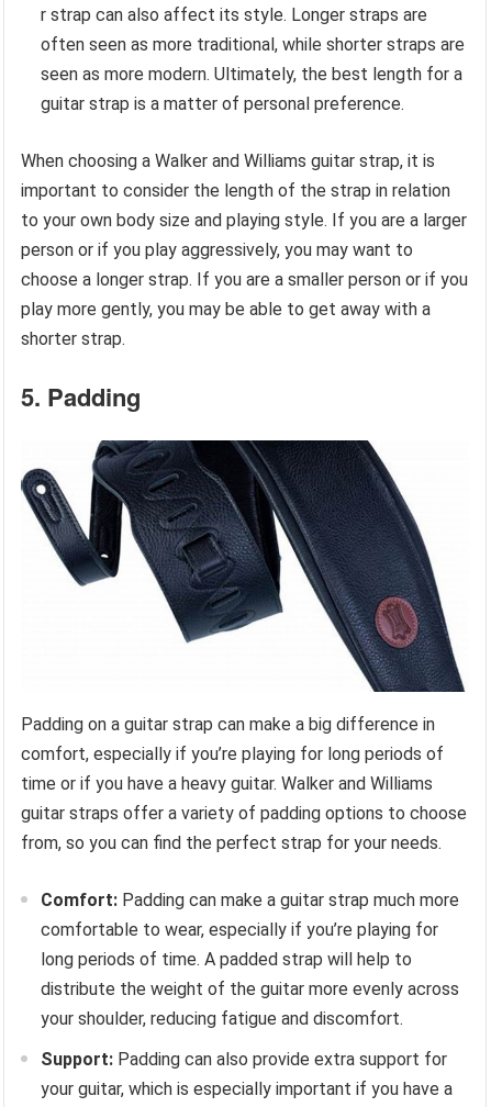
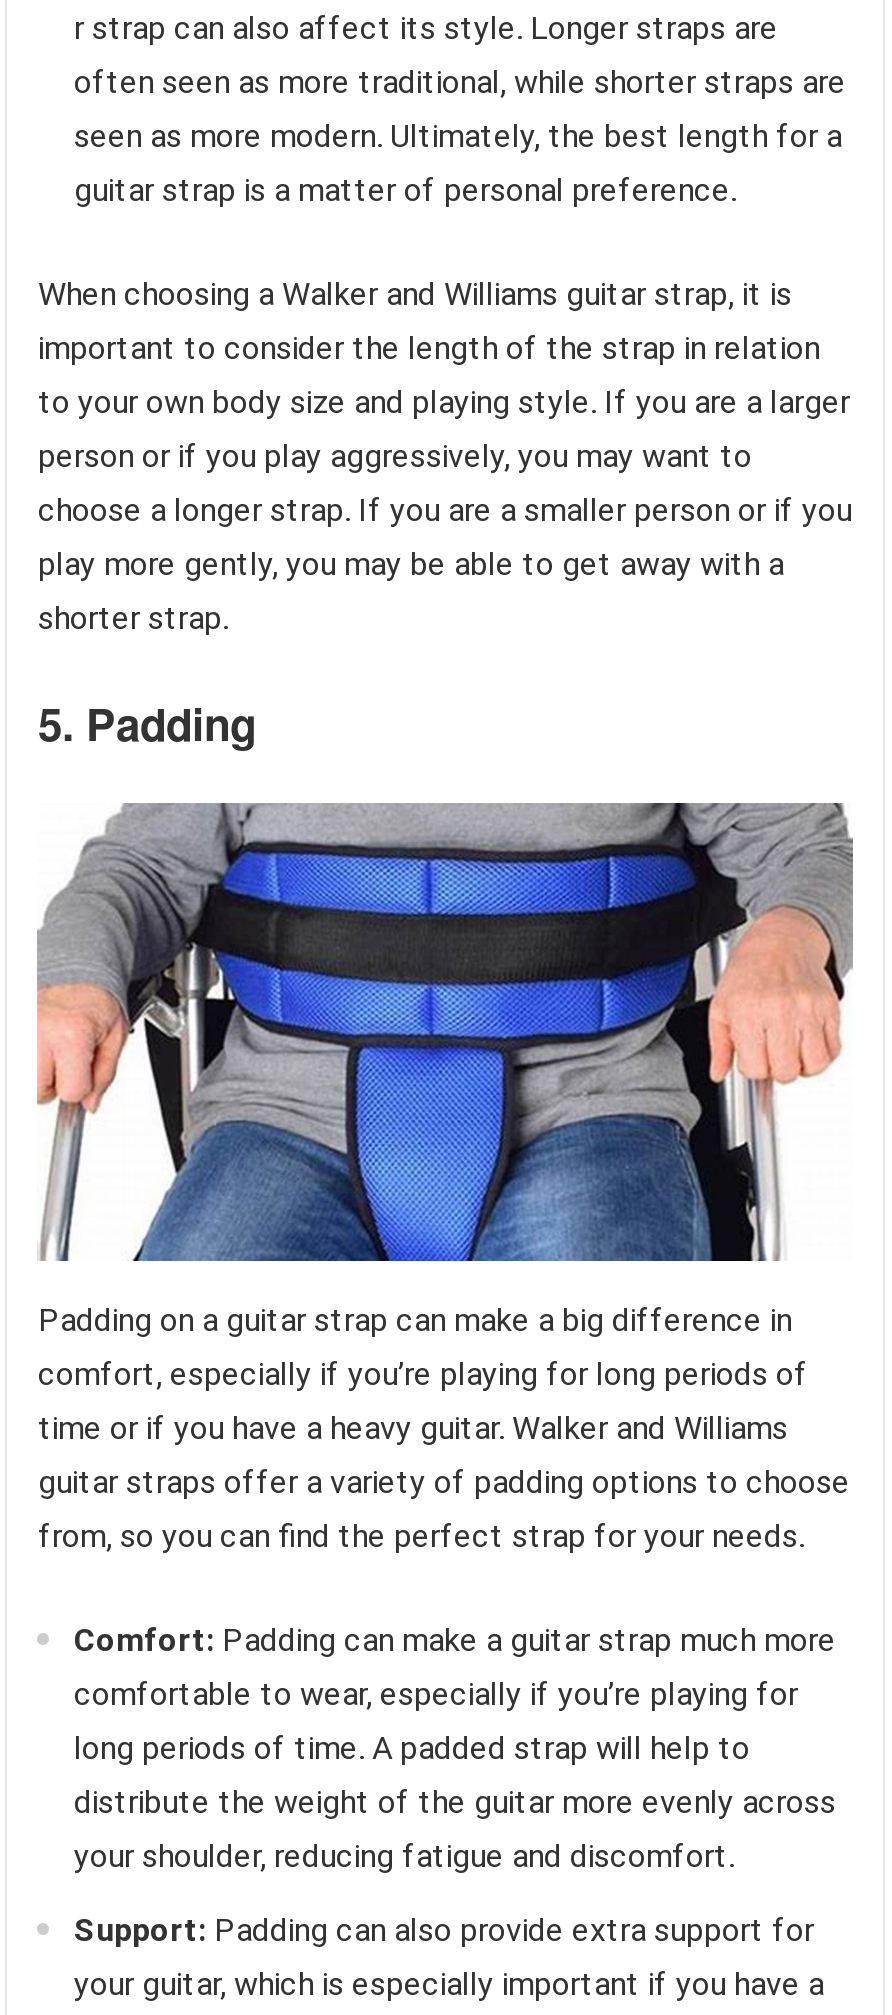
[20,439,469,693] [image] -> [35,800,855,1264] [image]

